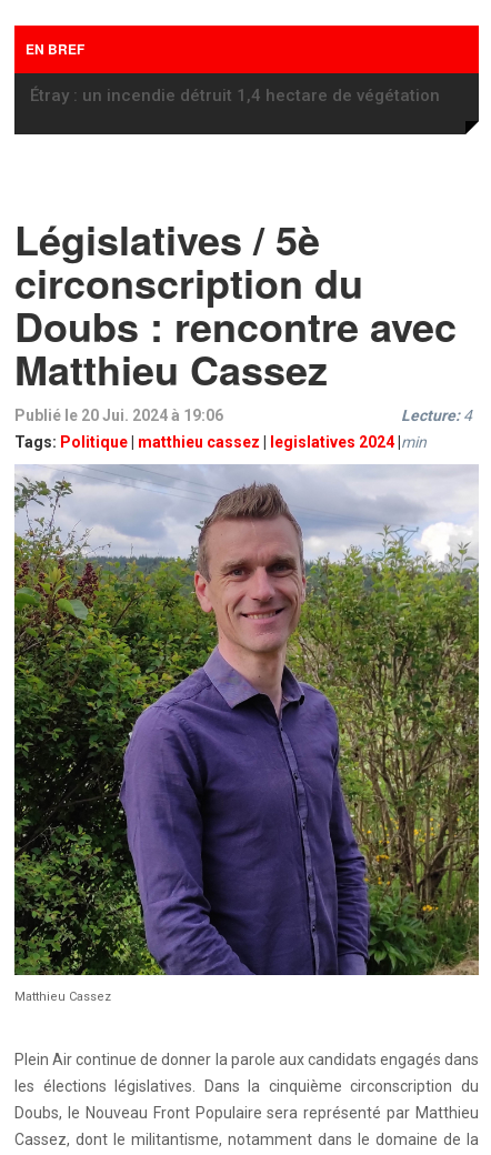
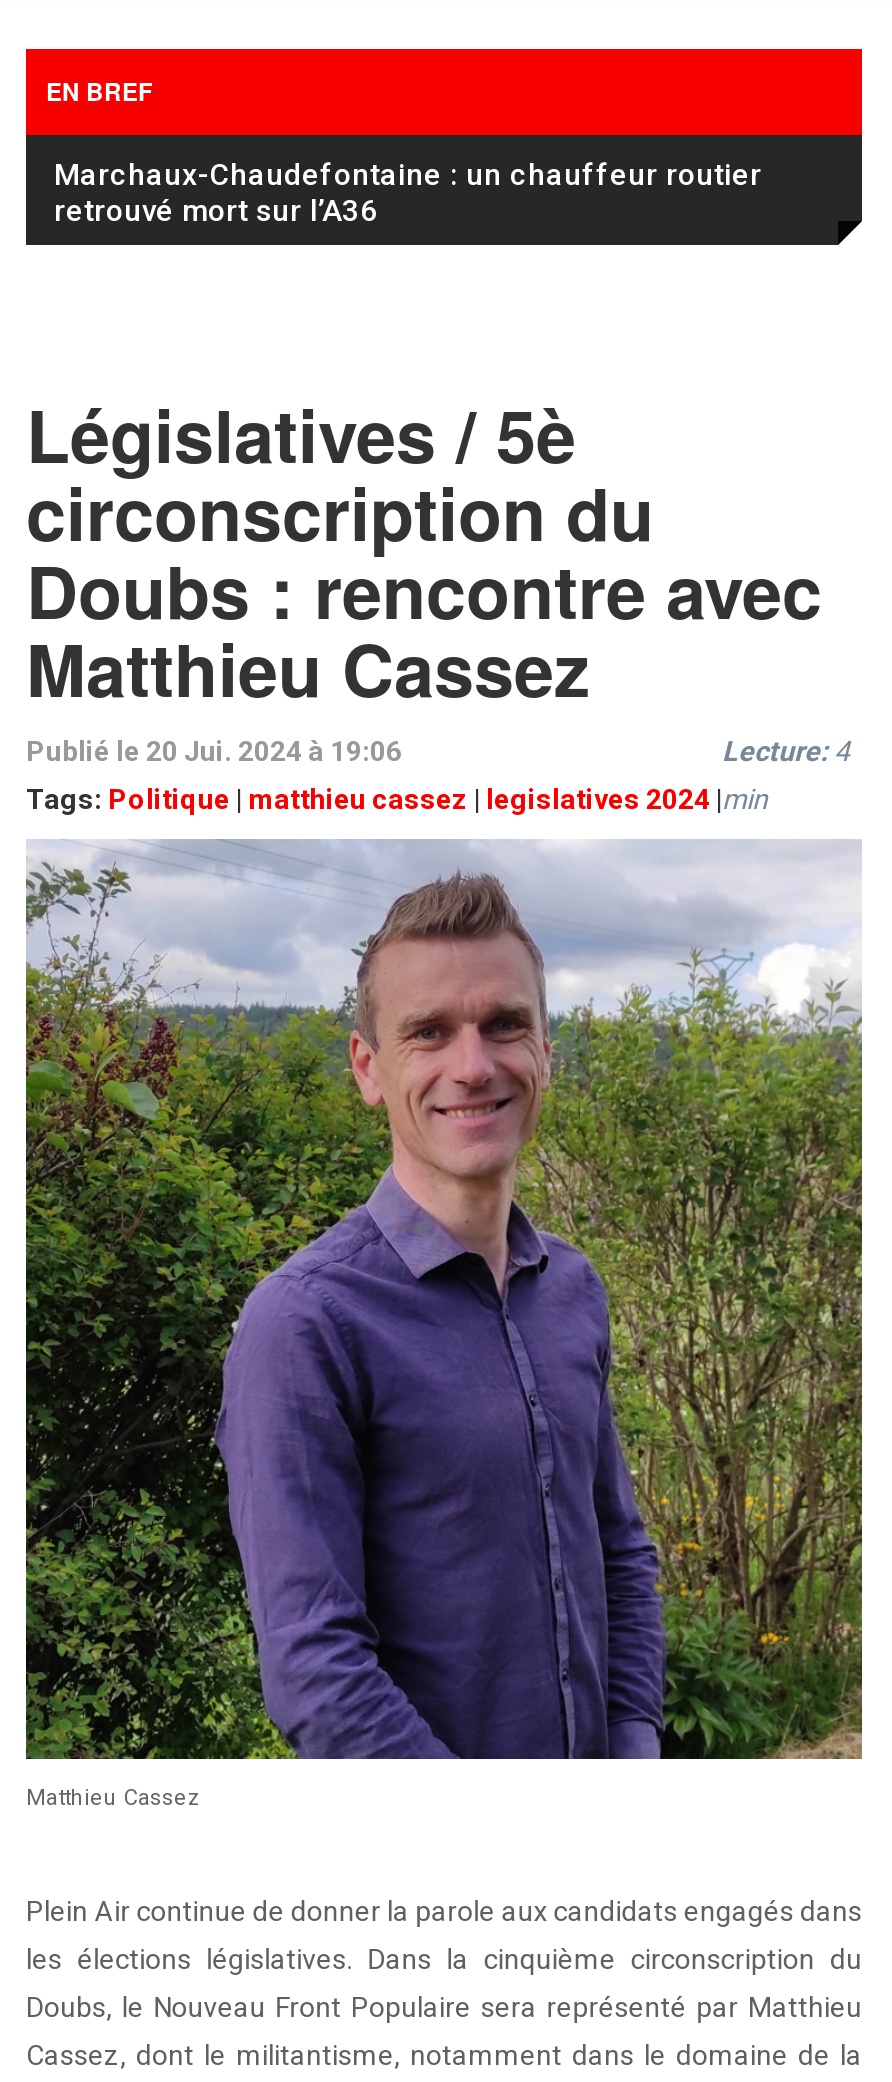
[30,86,440,106] Étray : un incendie détruit 1,4 hectare de végétation -> [54,157,762,229] Marchaux-Chaudefontaine : un chauffeur routier | retrouvé mort sur l’A36

